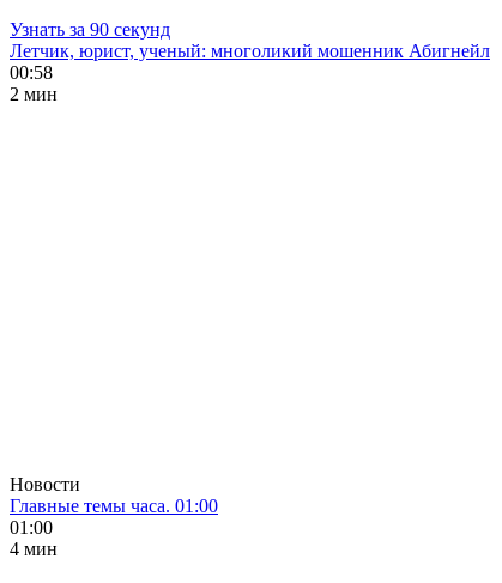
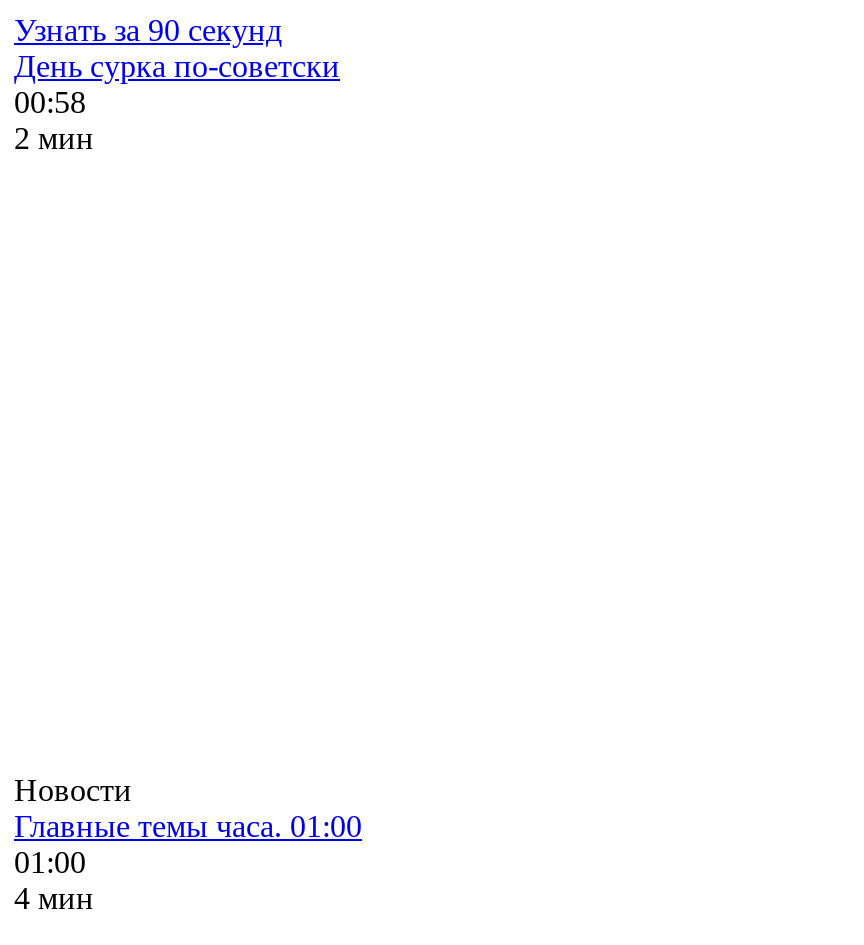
[10,41,490,61] Летчик, юрист, ученый: многоликий мошенник Абигнейл -> [14,49,340,83] День сурка по-советски

